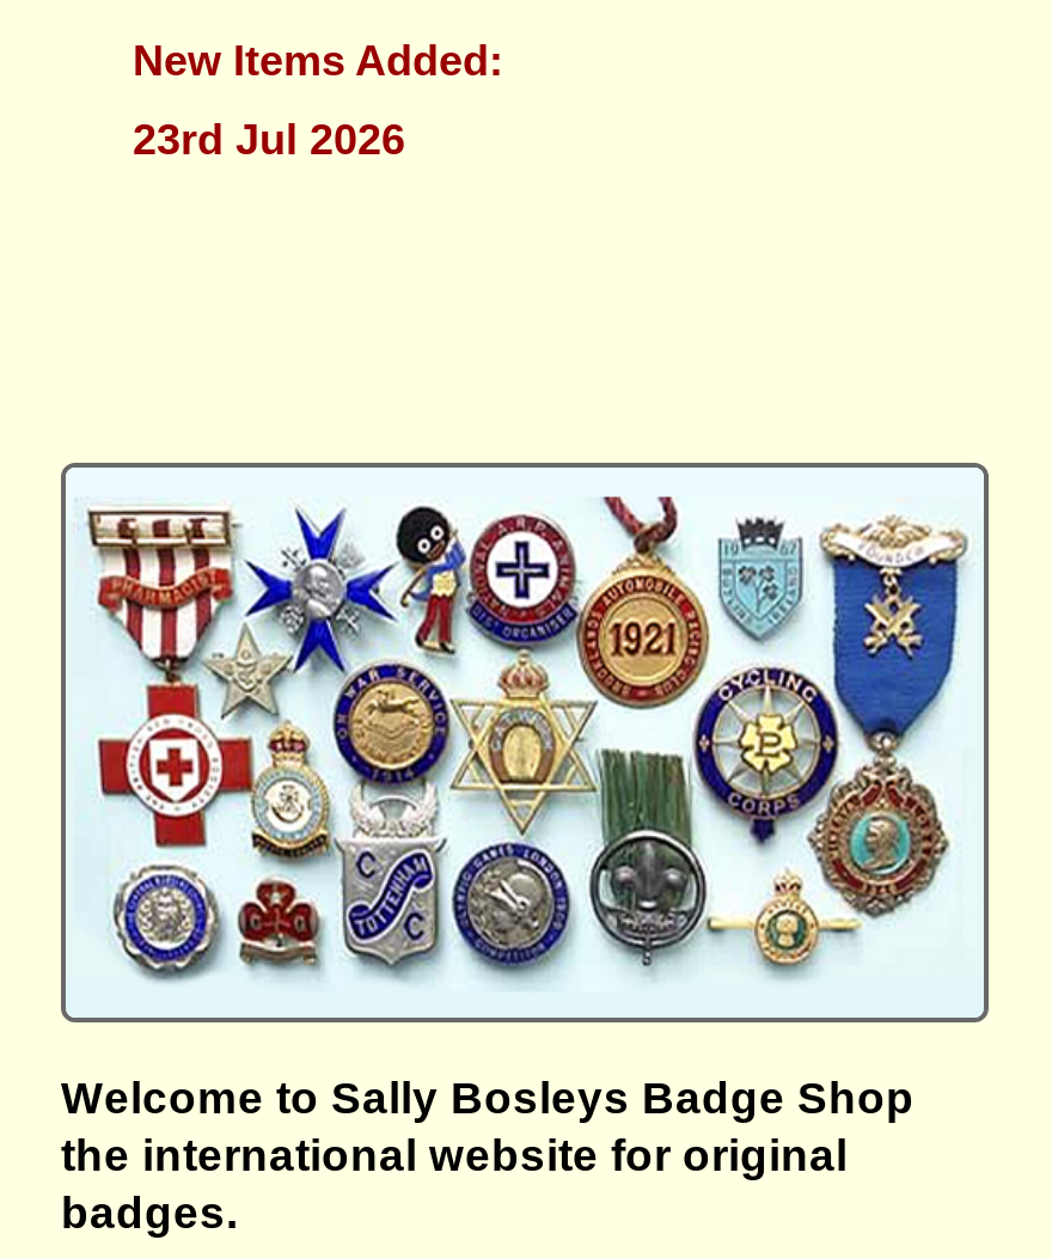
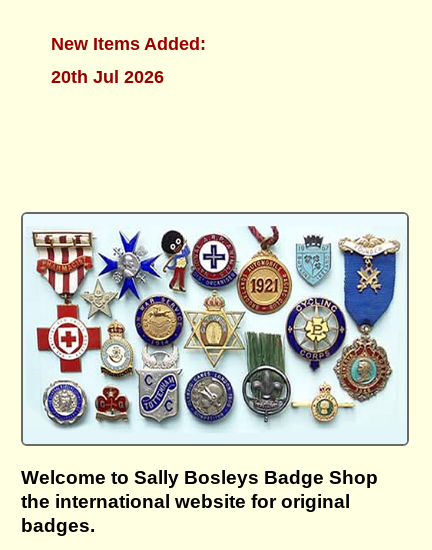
[133,116,405,164] 23rd Jul 2026 -> [51,67,164,87] 20th Jul 2026

